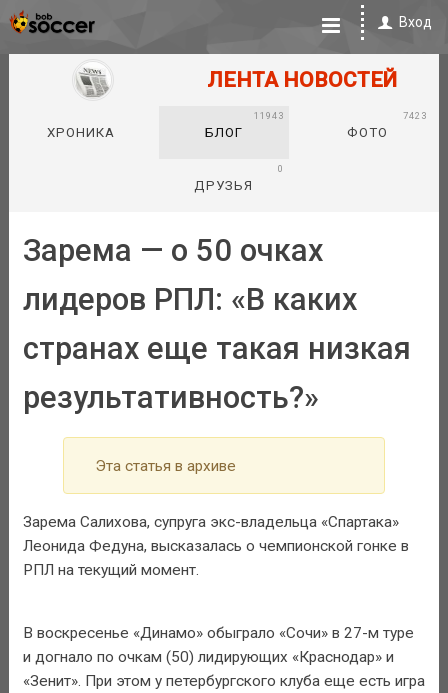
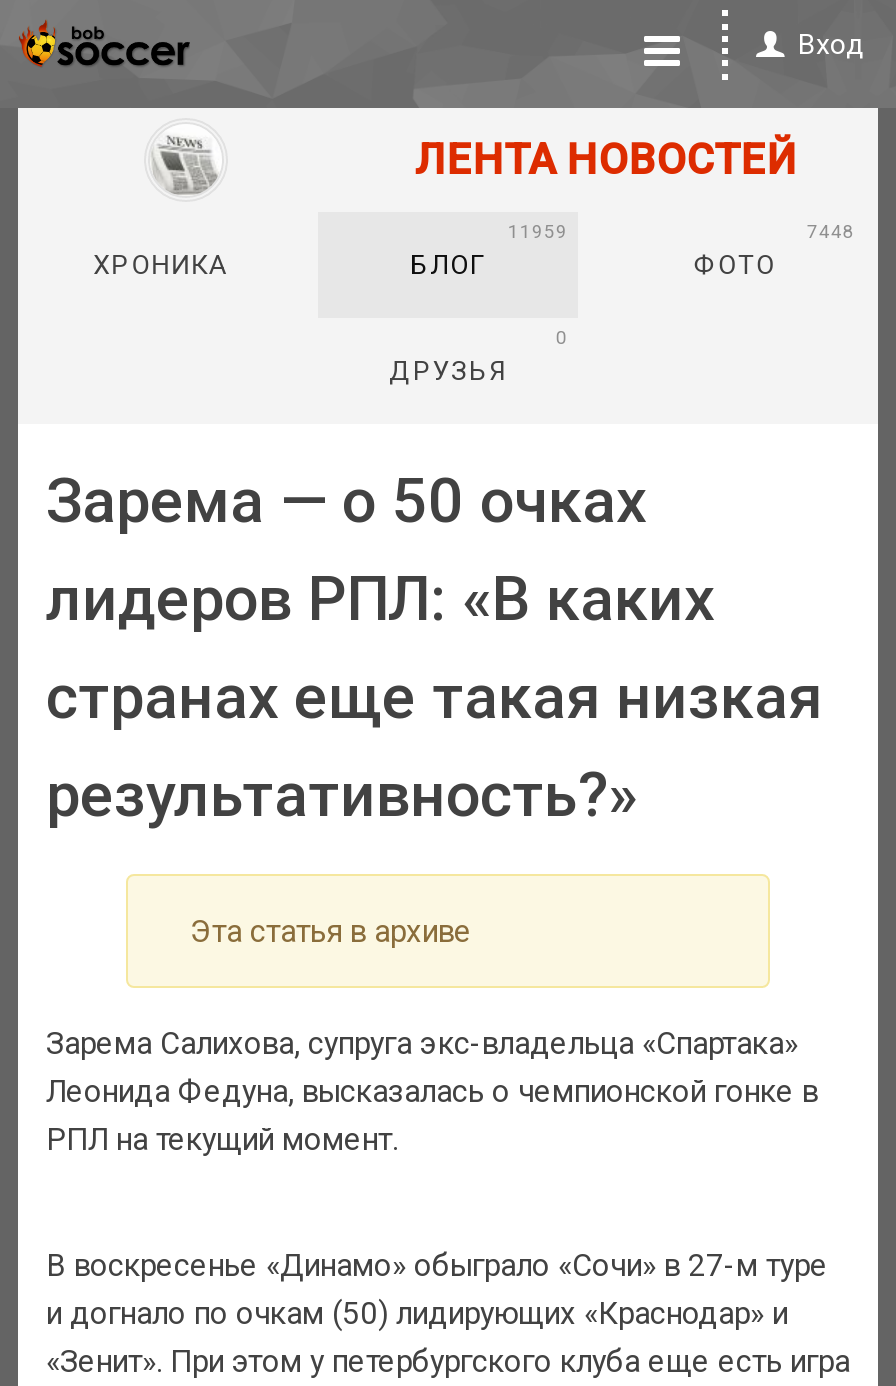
[254,110,284,121] 11943 -> [508,219,568,241] 11959
[403,110,427,121] 7423 -> [806,219,854,241] 7448

